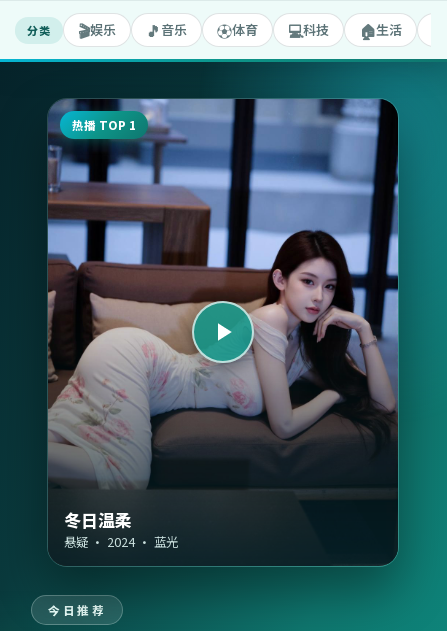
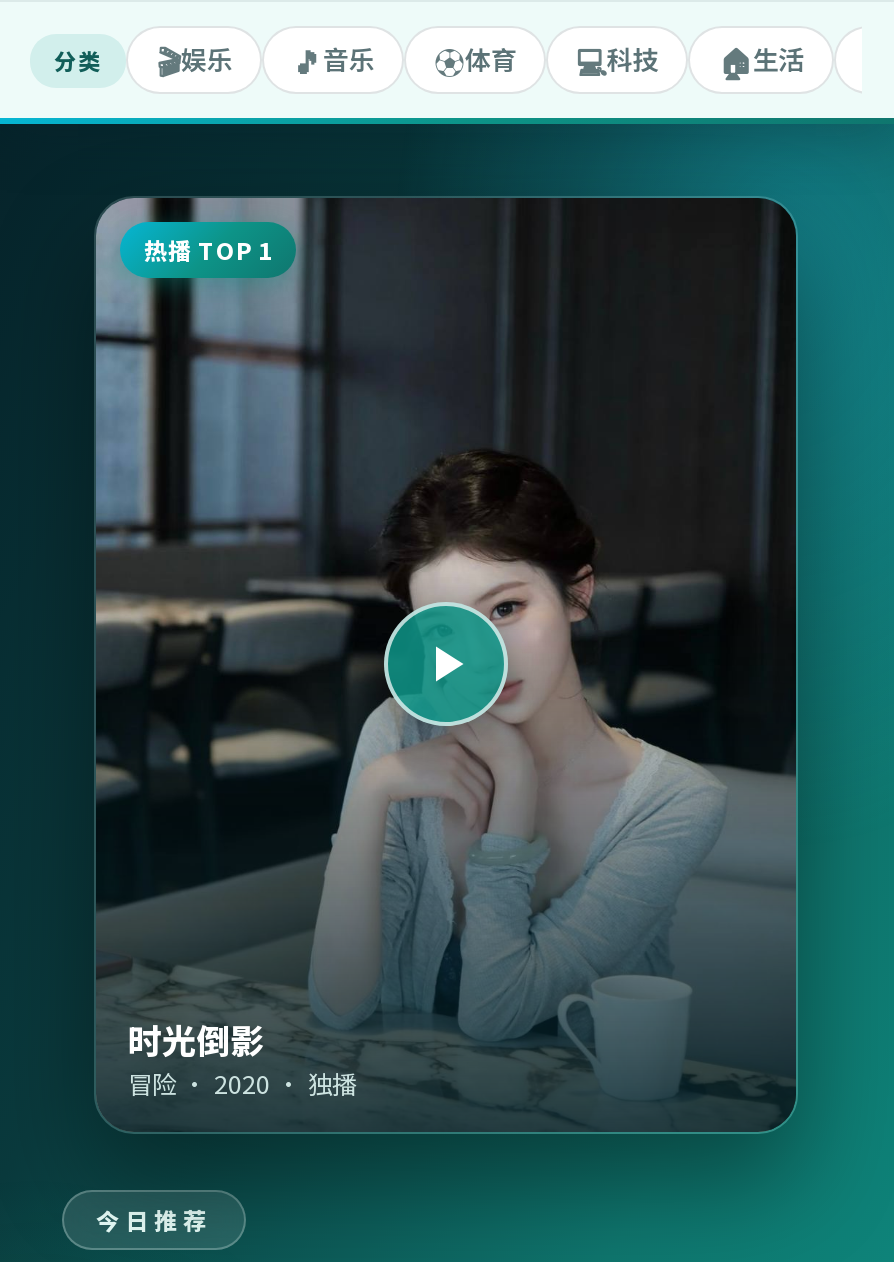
[47,98,399,558] [image] | 冬日温柔 | 悬疑· 2024 ·蓝光 -> [94,196,796,1116] [image] | 时光倒影 | 冒险· 2020 ·独播

